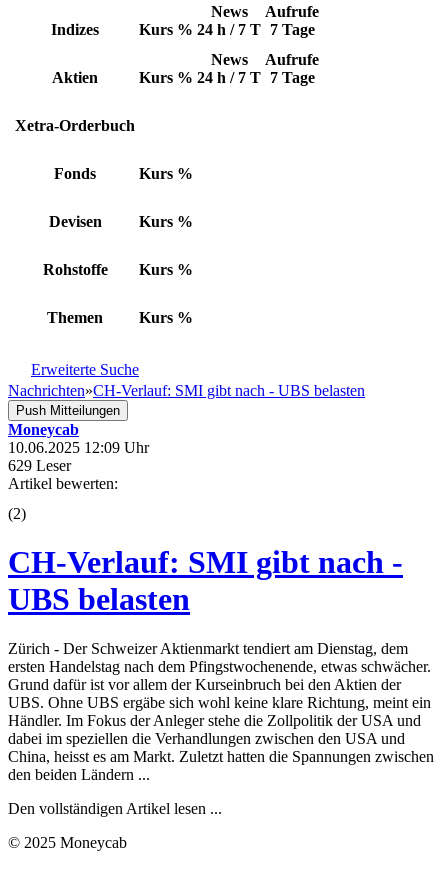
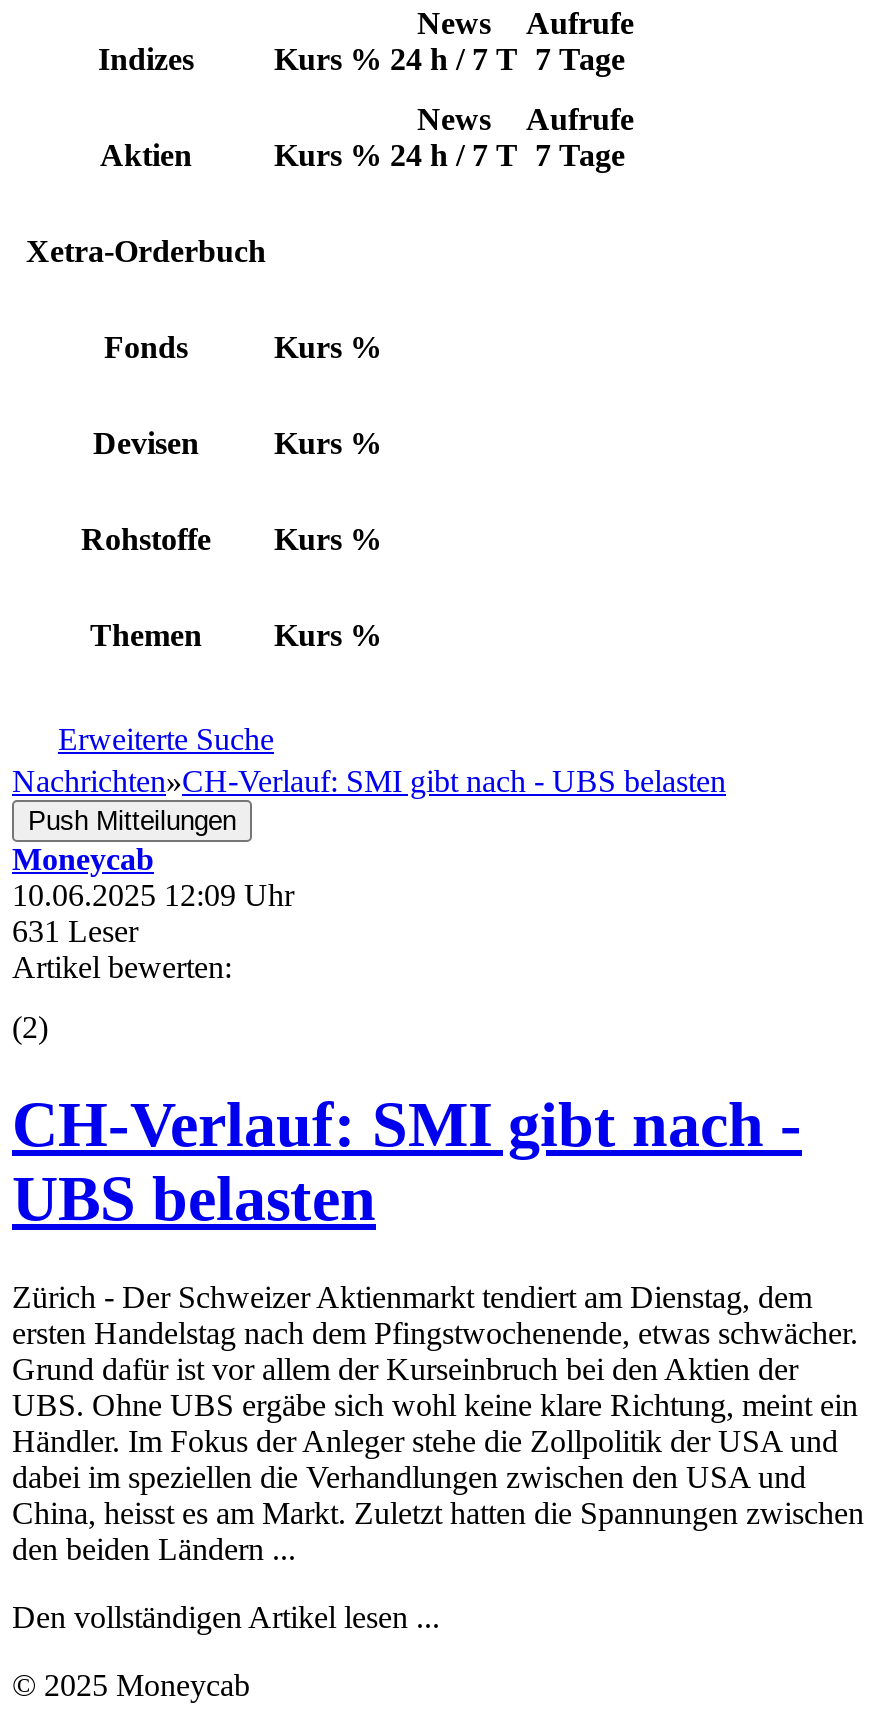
[8,457,71,474] 629 Leser -> [12,914,138,948] 631 Leser

